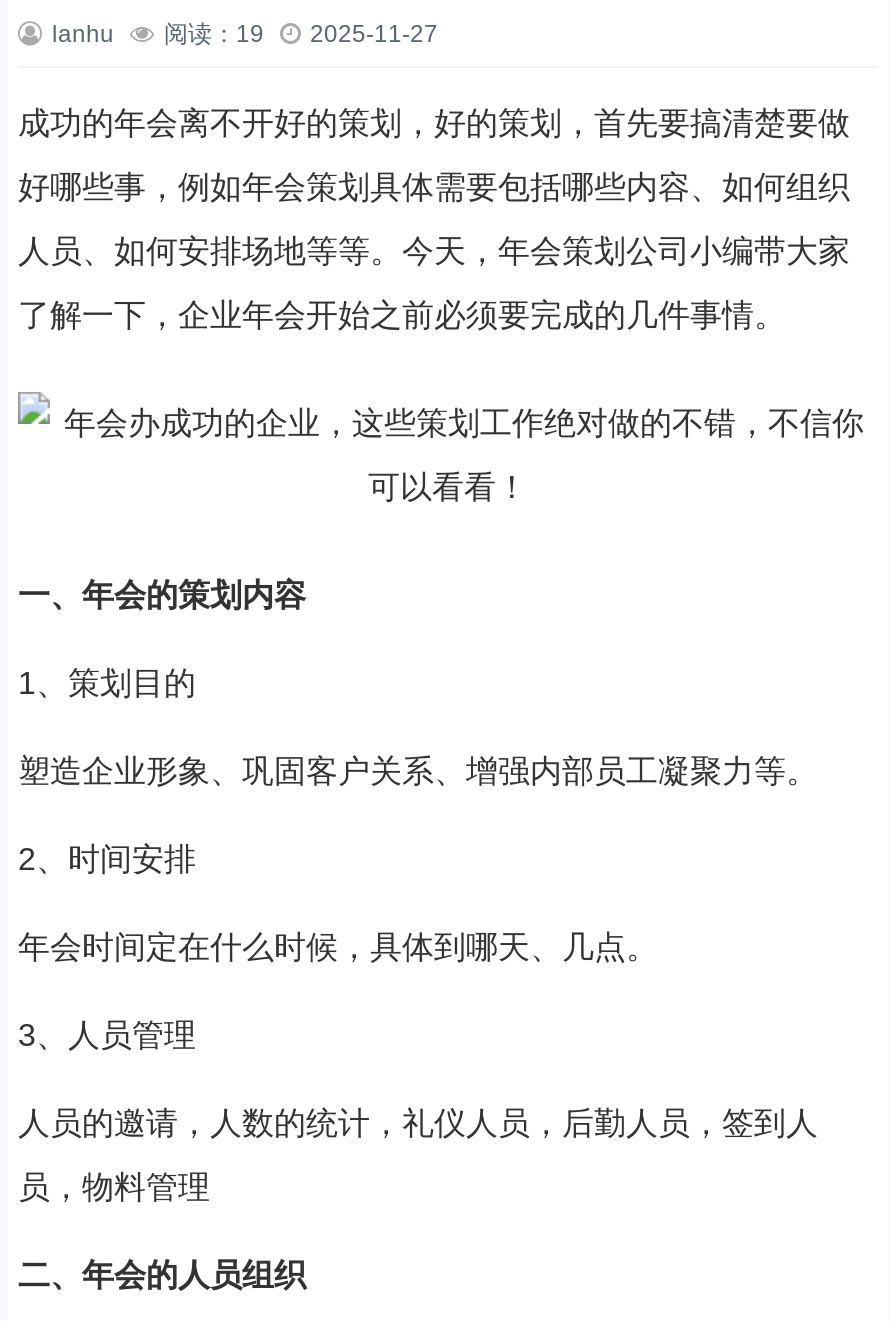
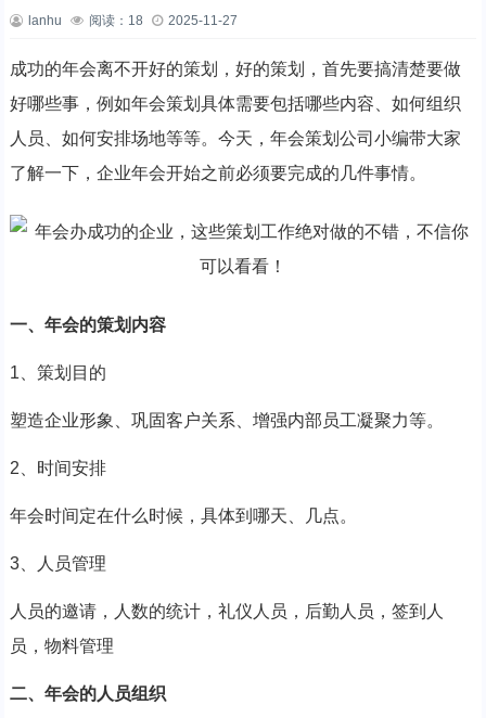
[52,20,438,48] lanhu 阅读：19 2025-11-27 -> [28,13,237,28] lanhu 阅读：18 2025-11-27

